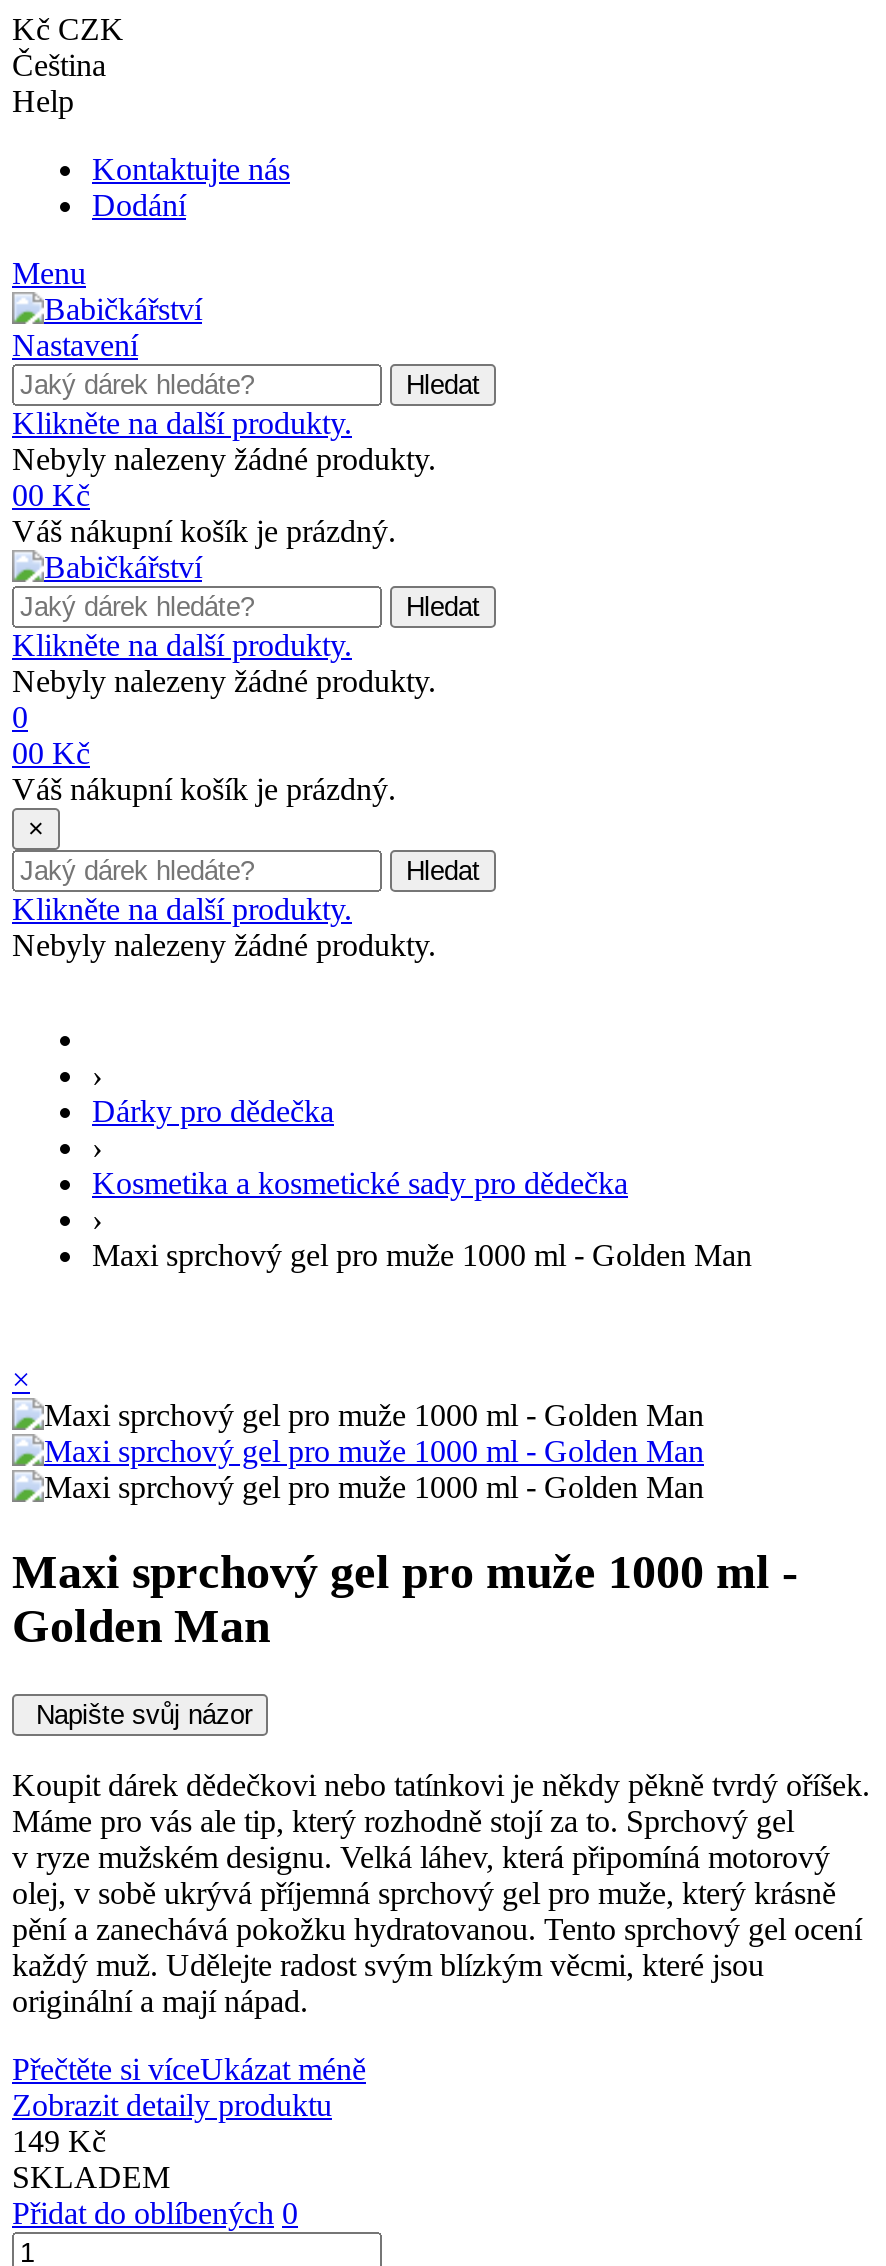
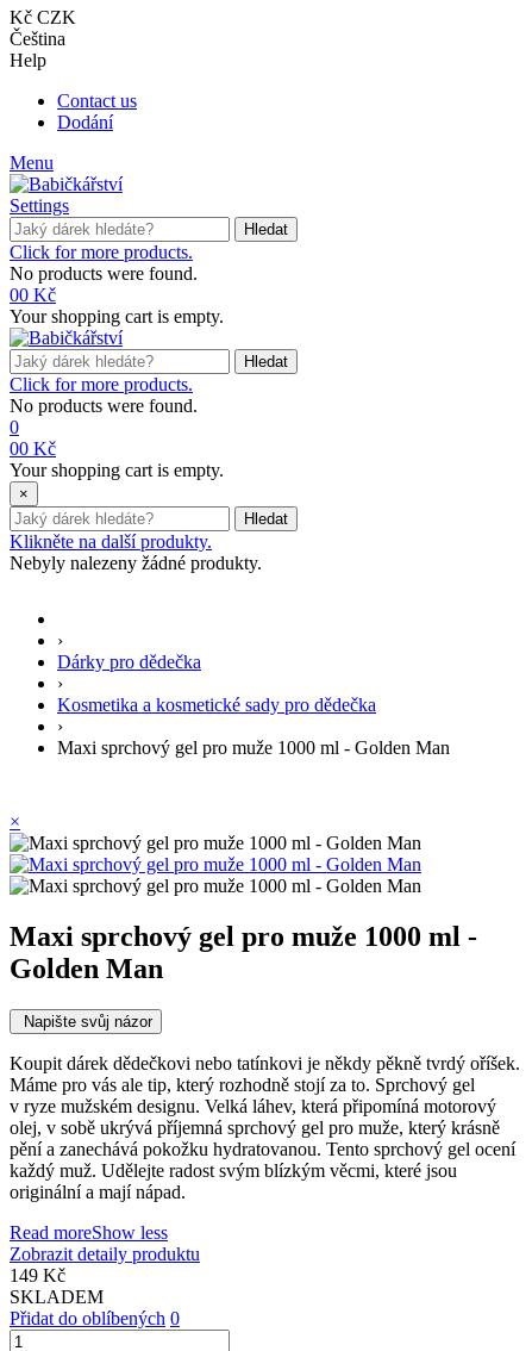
[92,152,290,186] Kontaktujte nás -> [57,91,137,111] Contact us
[12,328,138,362] Nastavení -> [10,195,69,216] Settings
[12,406,436,476] Klikněte na další produkty. | Nebyly nalezeny žádné produkty. -> [10,242,198,284] Click for more products. | No products were found.
[12,514,396,548] Váš nákupní košík je prázdný. -> [10,306,224,326] Your shopping cart is empty.
[12,628,436,698] Klikněte na další produkty. | Nebyly nalezeny žádné produkty. -> [10,374,198,416] Click for more products. | No products were found.
[12,772,396,806] Váš nákupní košík je prázdný. -> [10,460,224,480] Your shopping cart is empty.
[12,2052,366,2086] Přečtěte si víceUkázat méně -> [10,1222,168,1242] Read moreShow less

